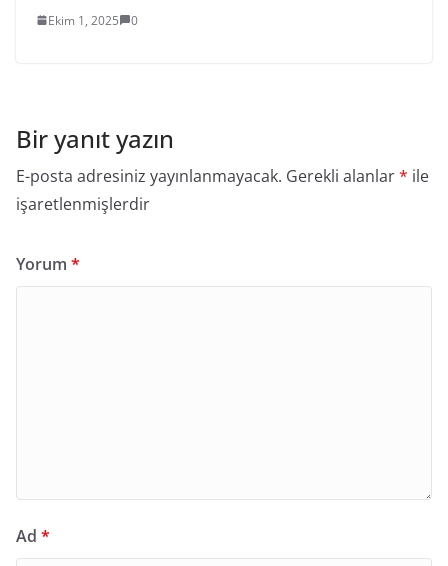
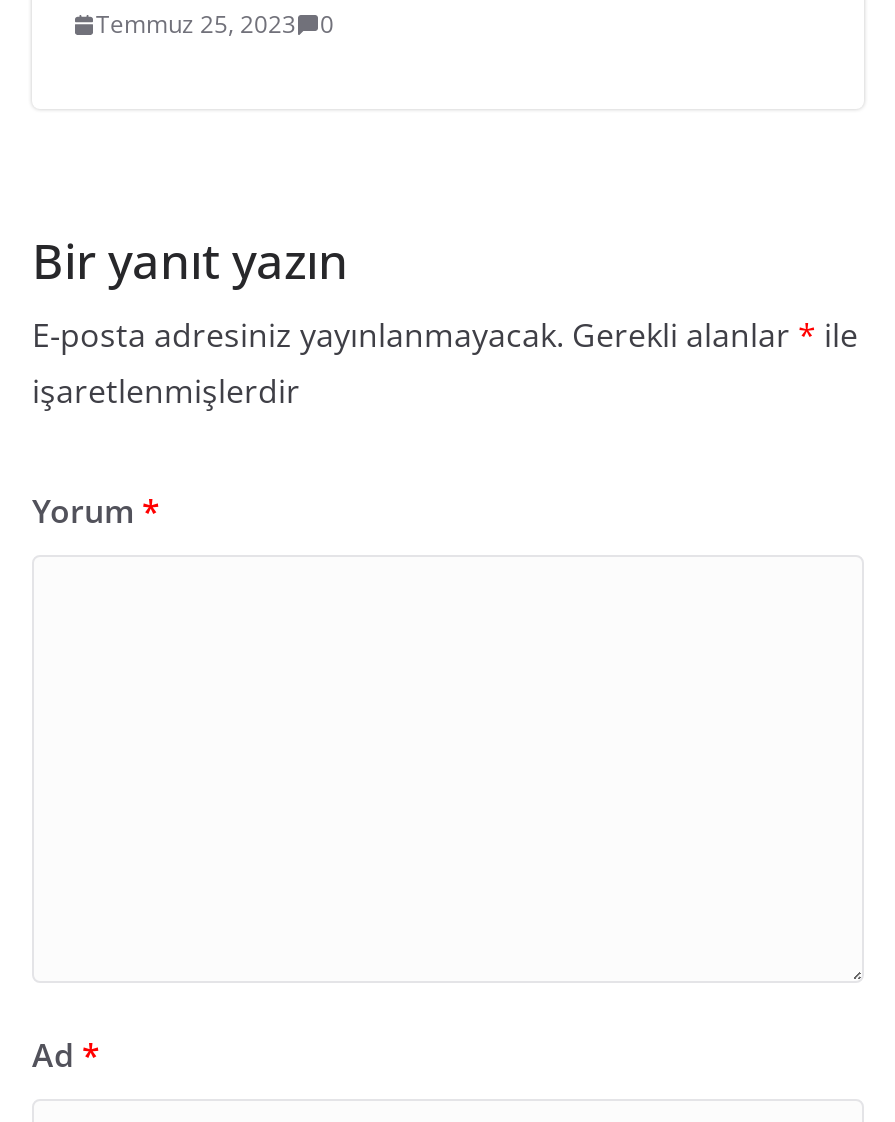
[48,12,138,29] Ekim 1, 2025 0 -> [96,8,334,42] Temmuz 25, 2023 0

